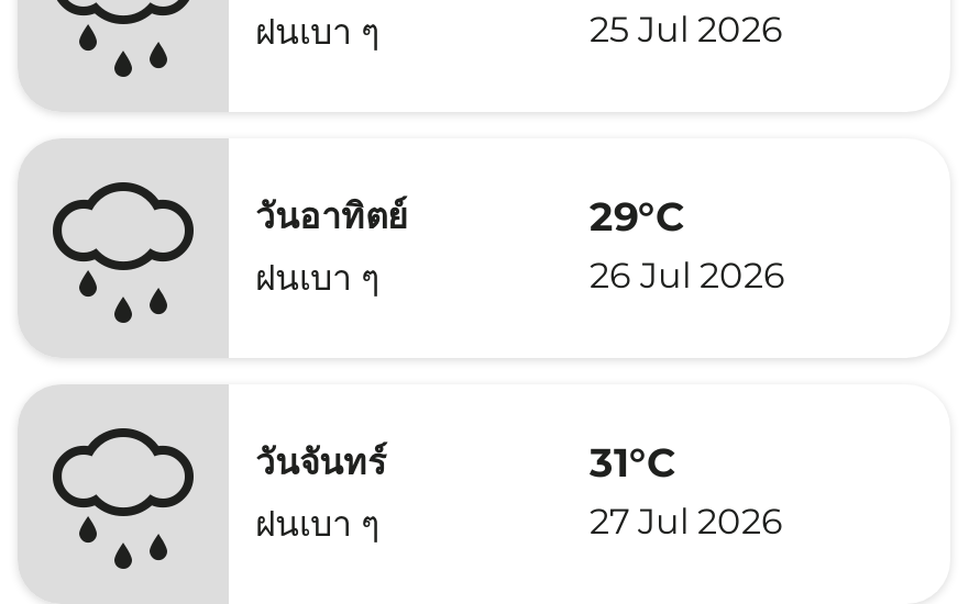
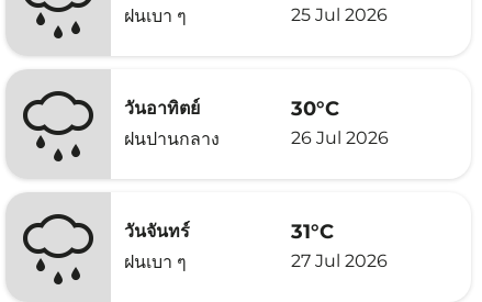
[590,192,684,241] 29°C -> [291,96,339,120] 30°C
[255,257,381,299] ฝนเบา ๆ -> [124,128,220,149] ฝนปานกลาง

